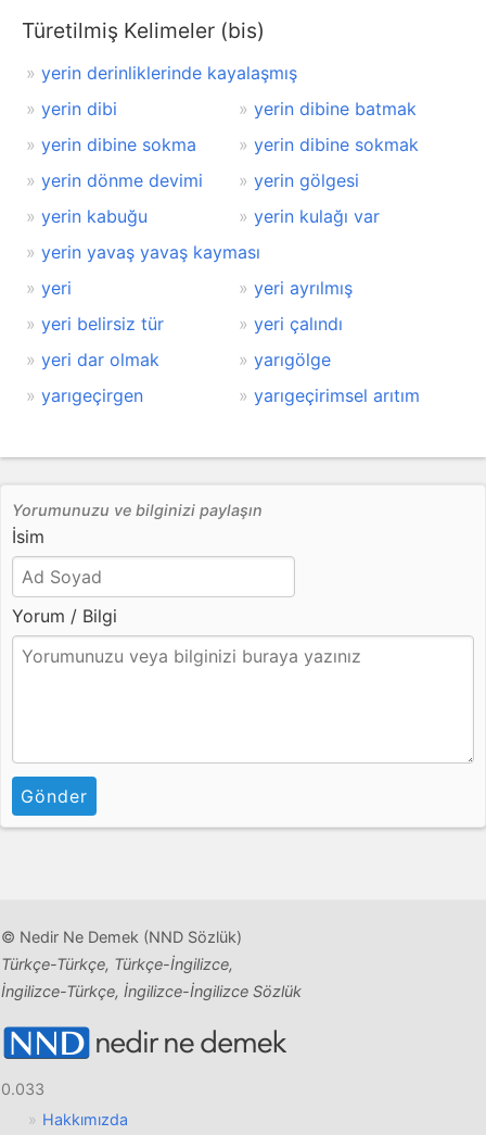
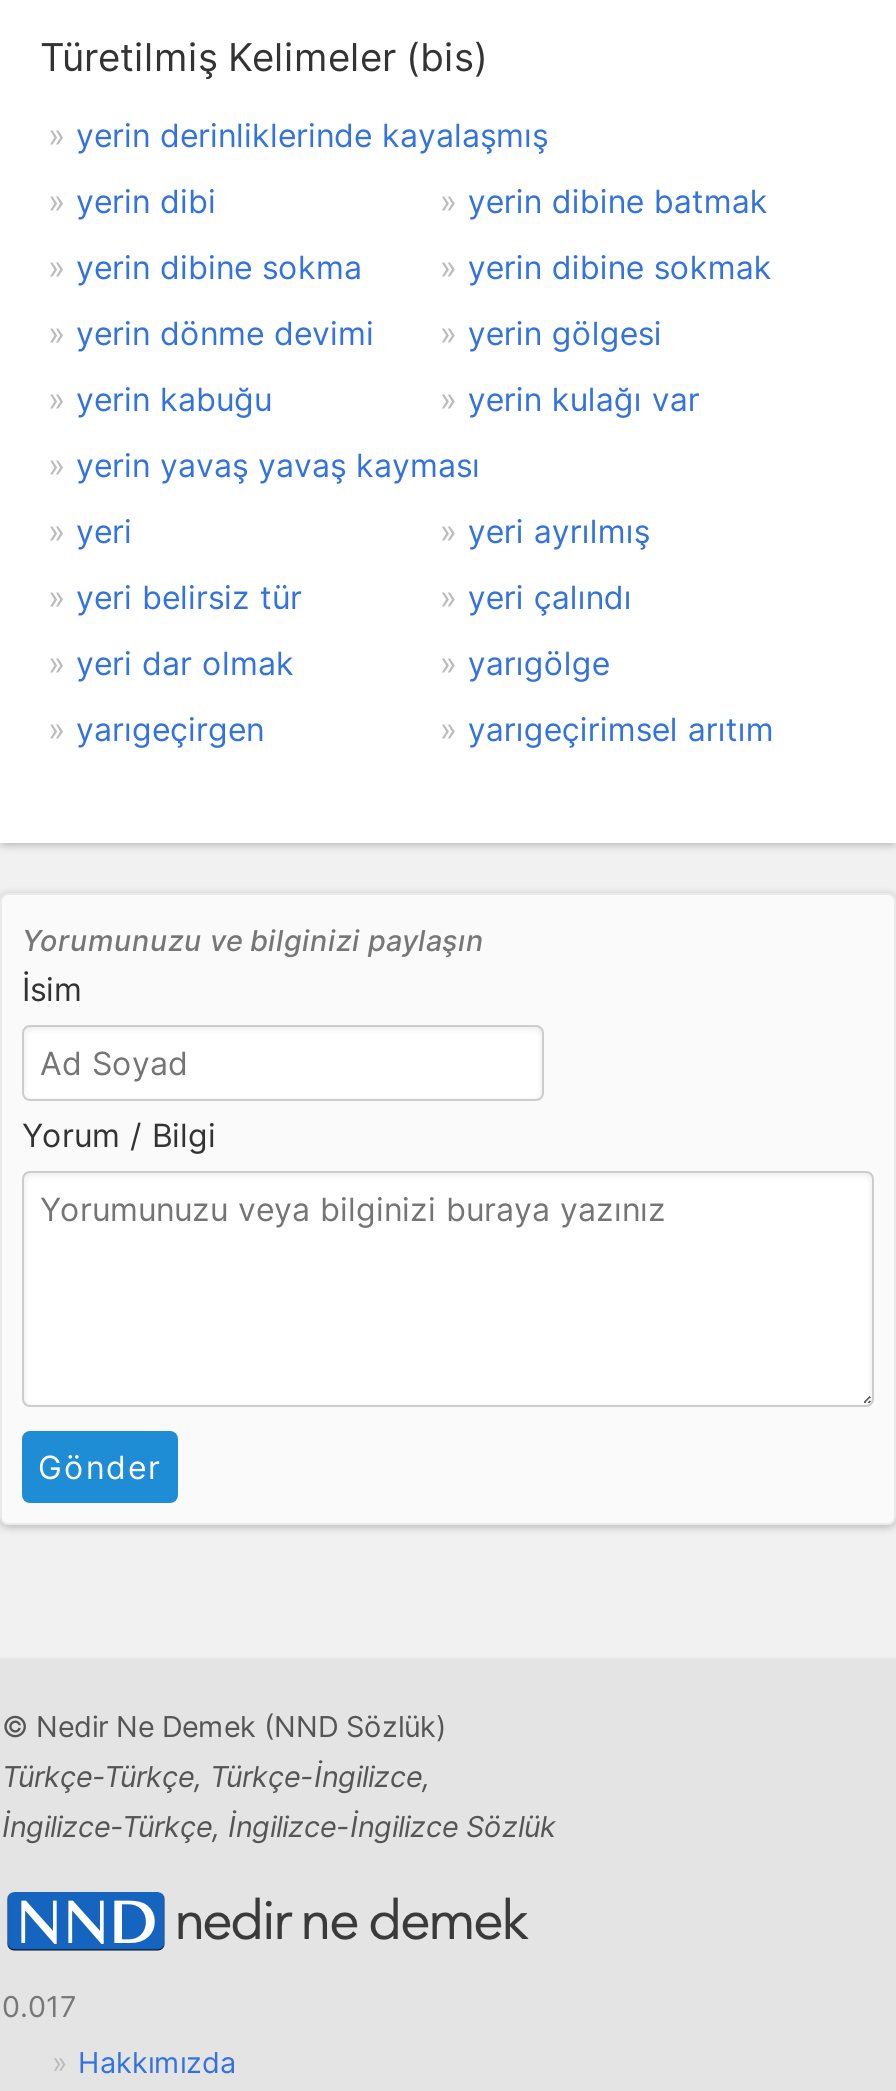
[1,1079,44,1098] 0.033 -> [2,1989,76,2023] 0.017

